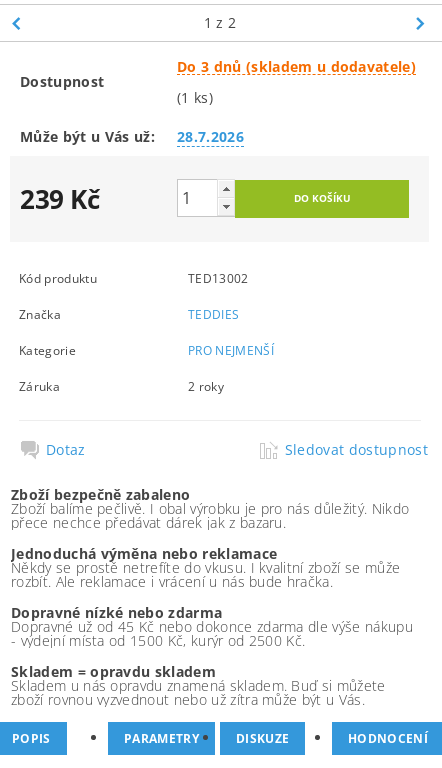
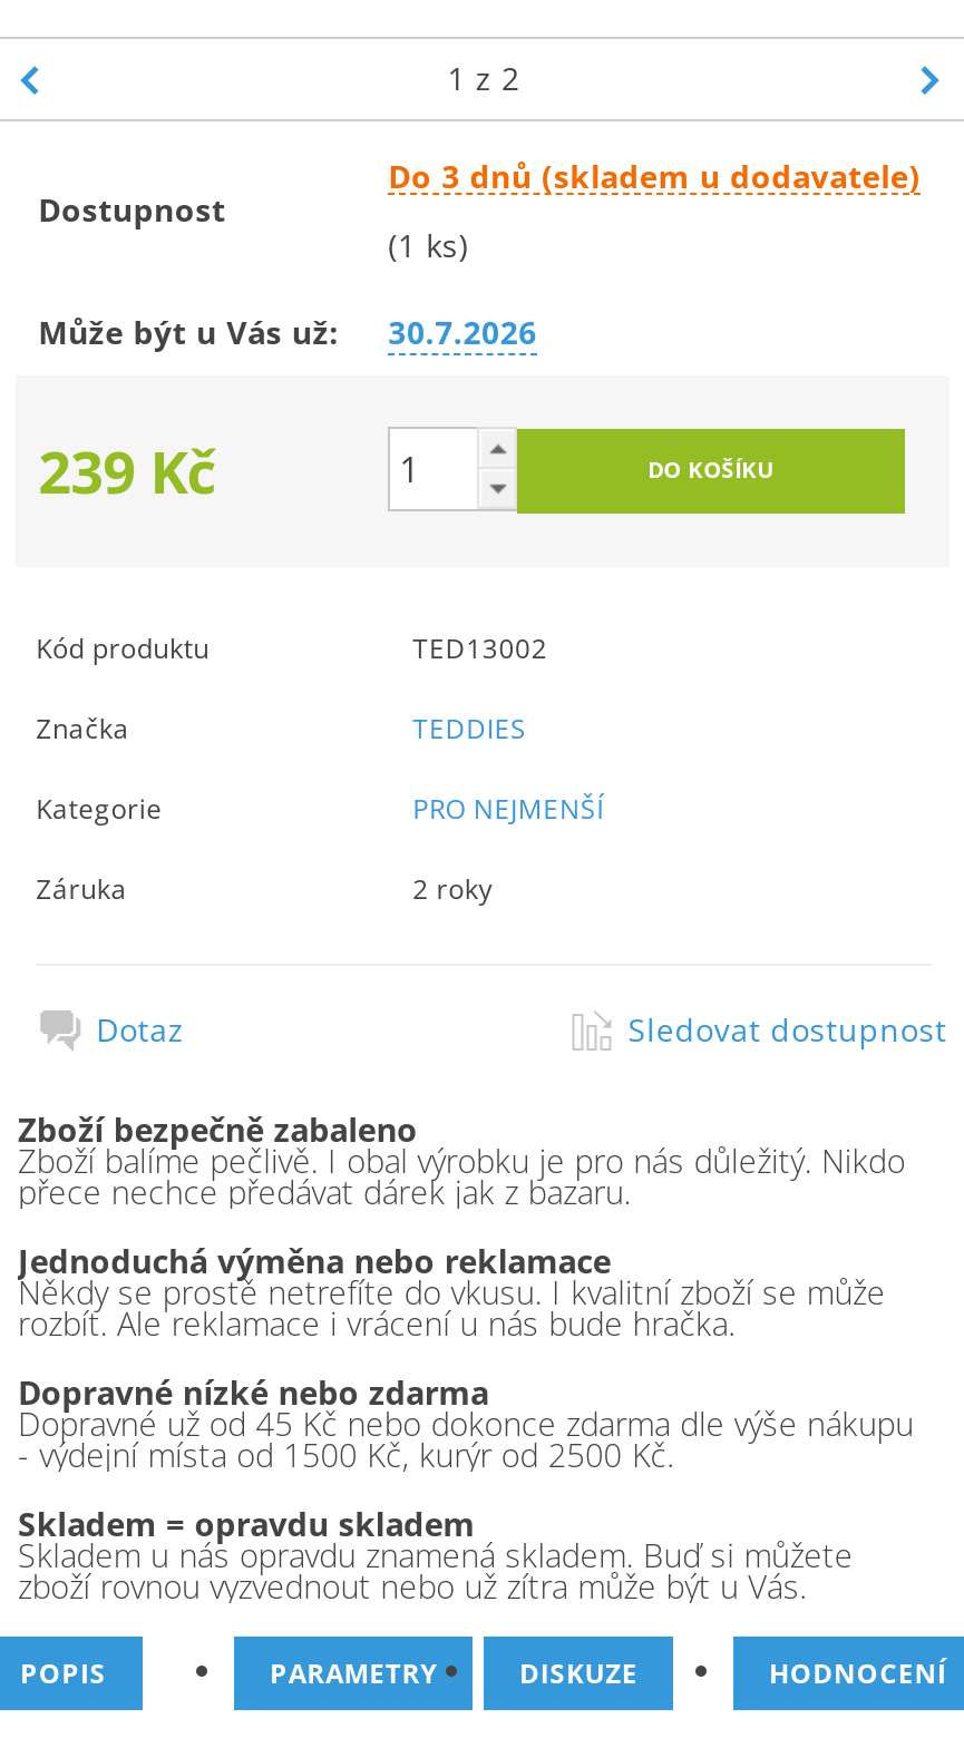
[20,126,244,145] Může být u Vás už: 28.7.2026 -> [38,310,537,352] Může být u Vás už: 30.7.2026

